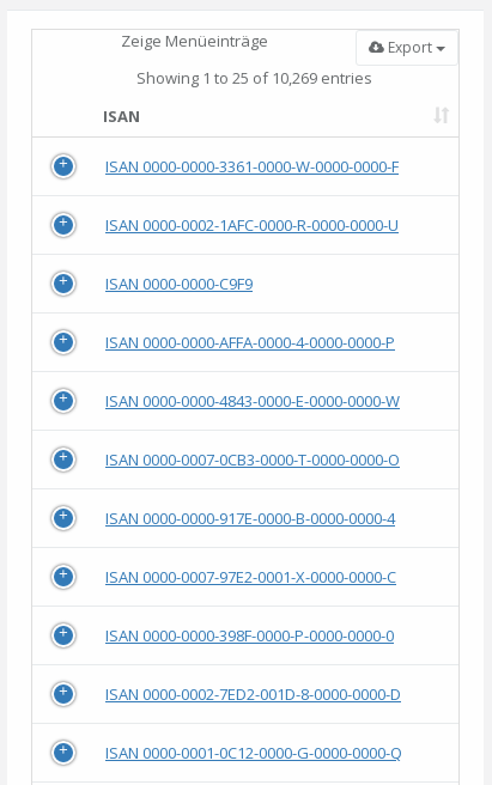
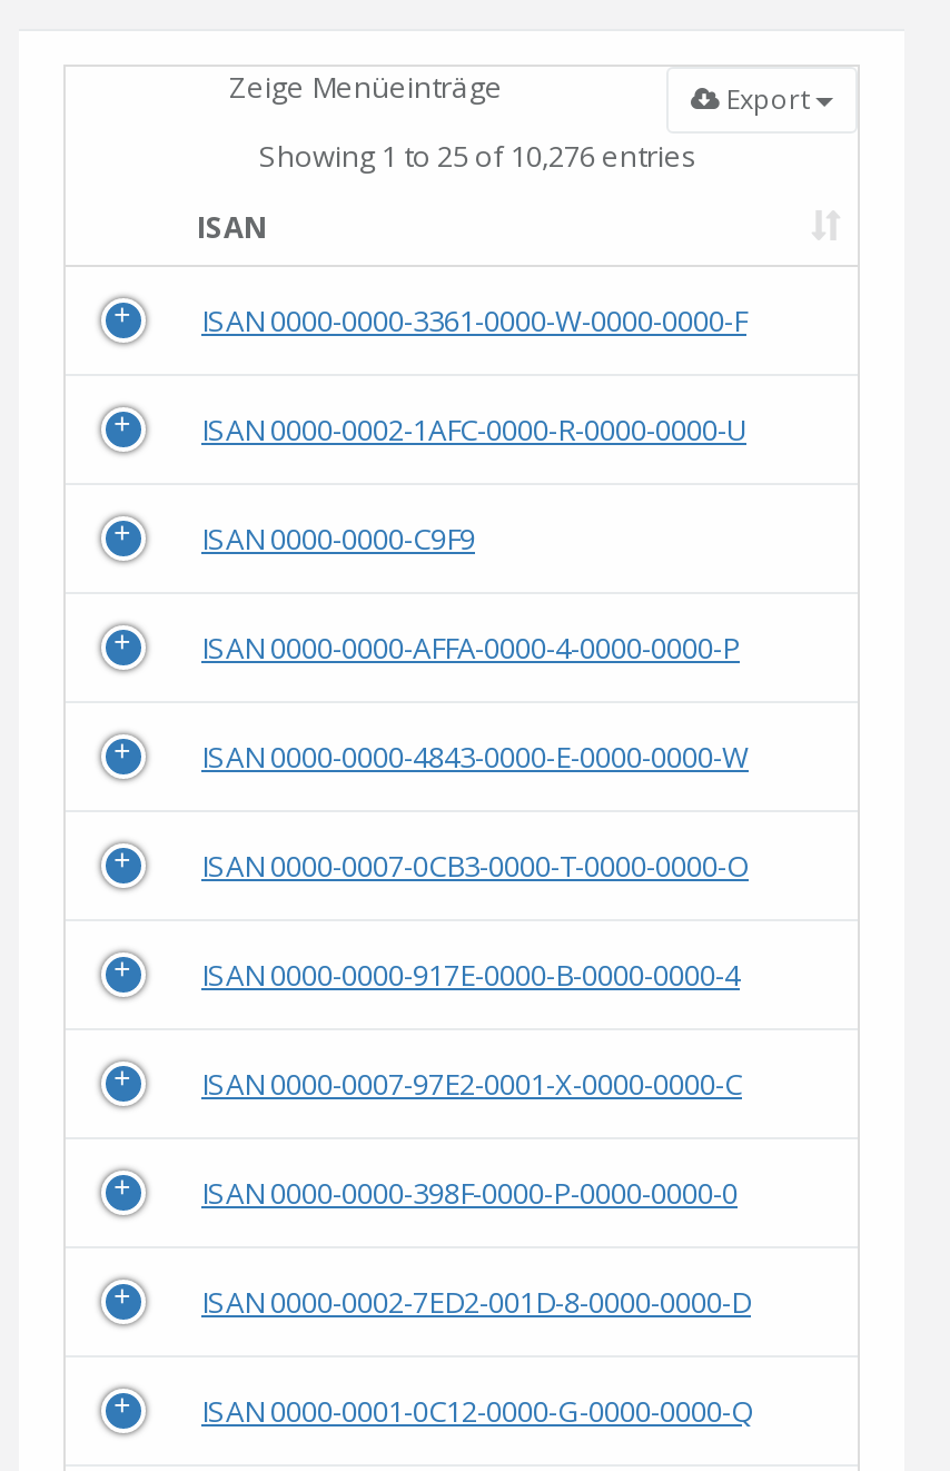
[136,67,372,89] Showing 1 to 25 of 10,269 entries -> [259,136,697,176] Showing 1 to 25 of 10,276 entries

